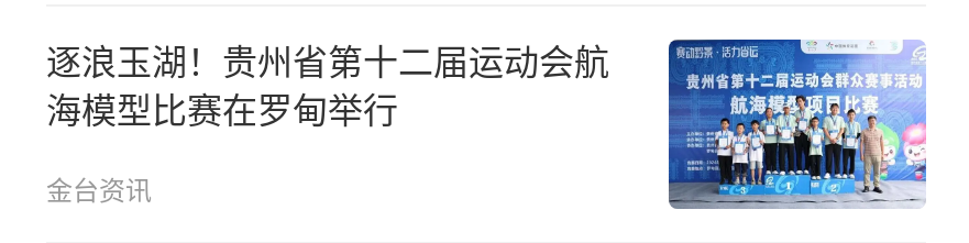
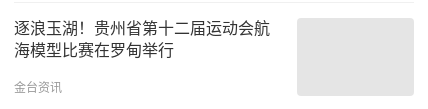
[667,38,928,210] [image] -> none

